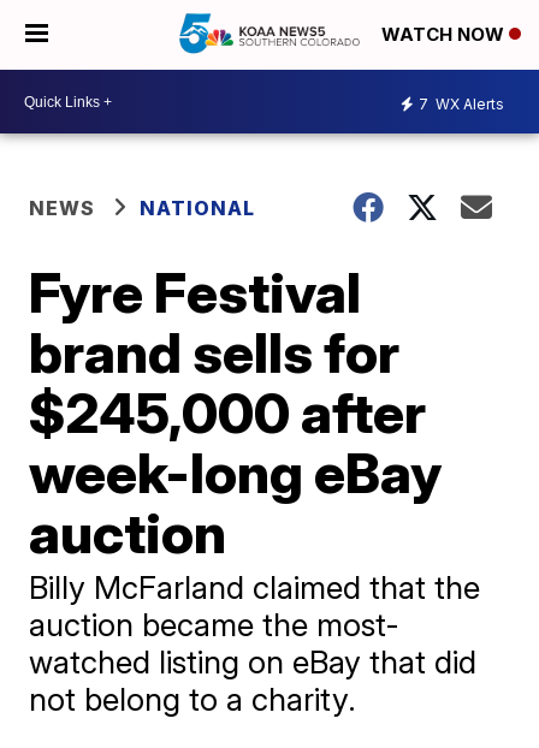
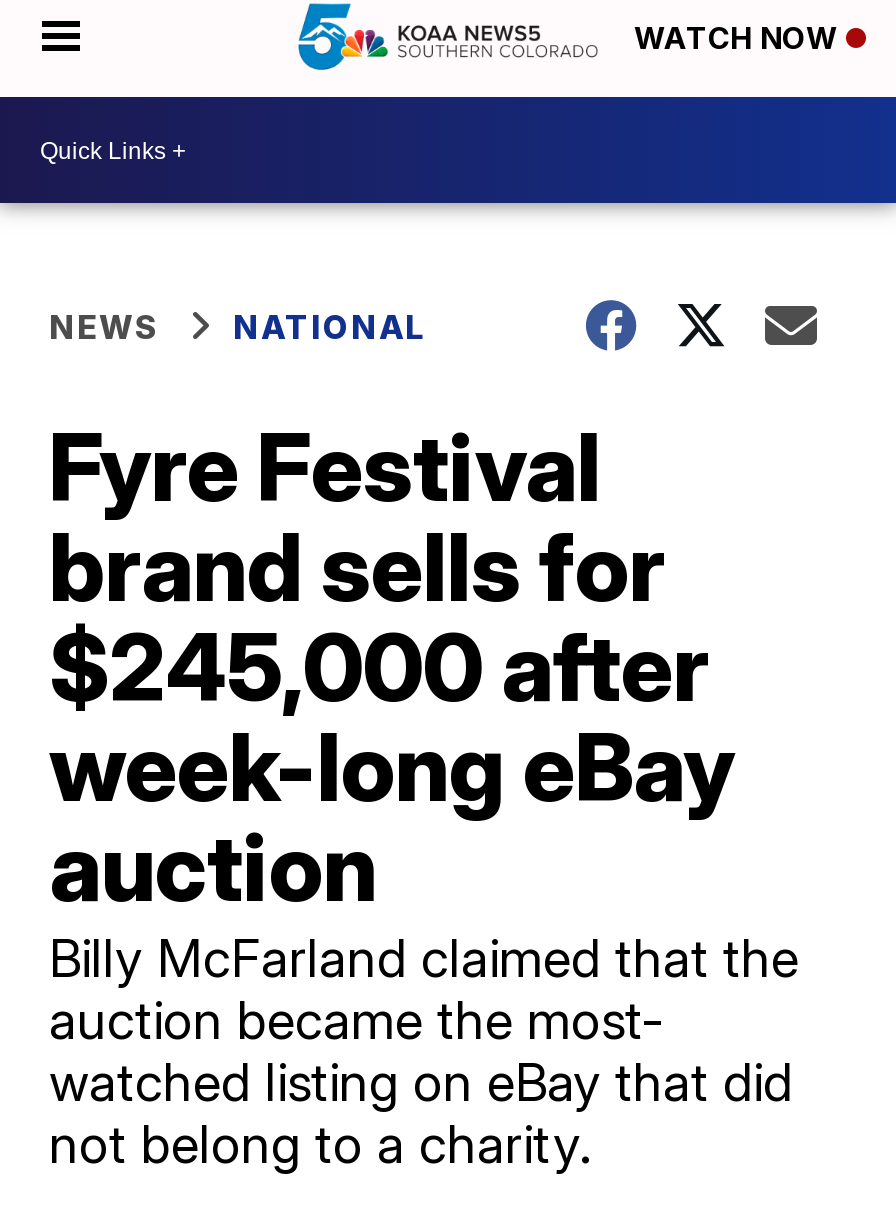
[419,94,504,112] 7 WX Alerts -> none

